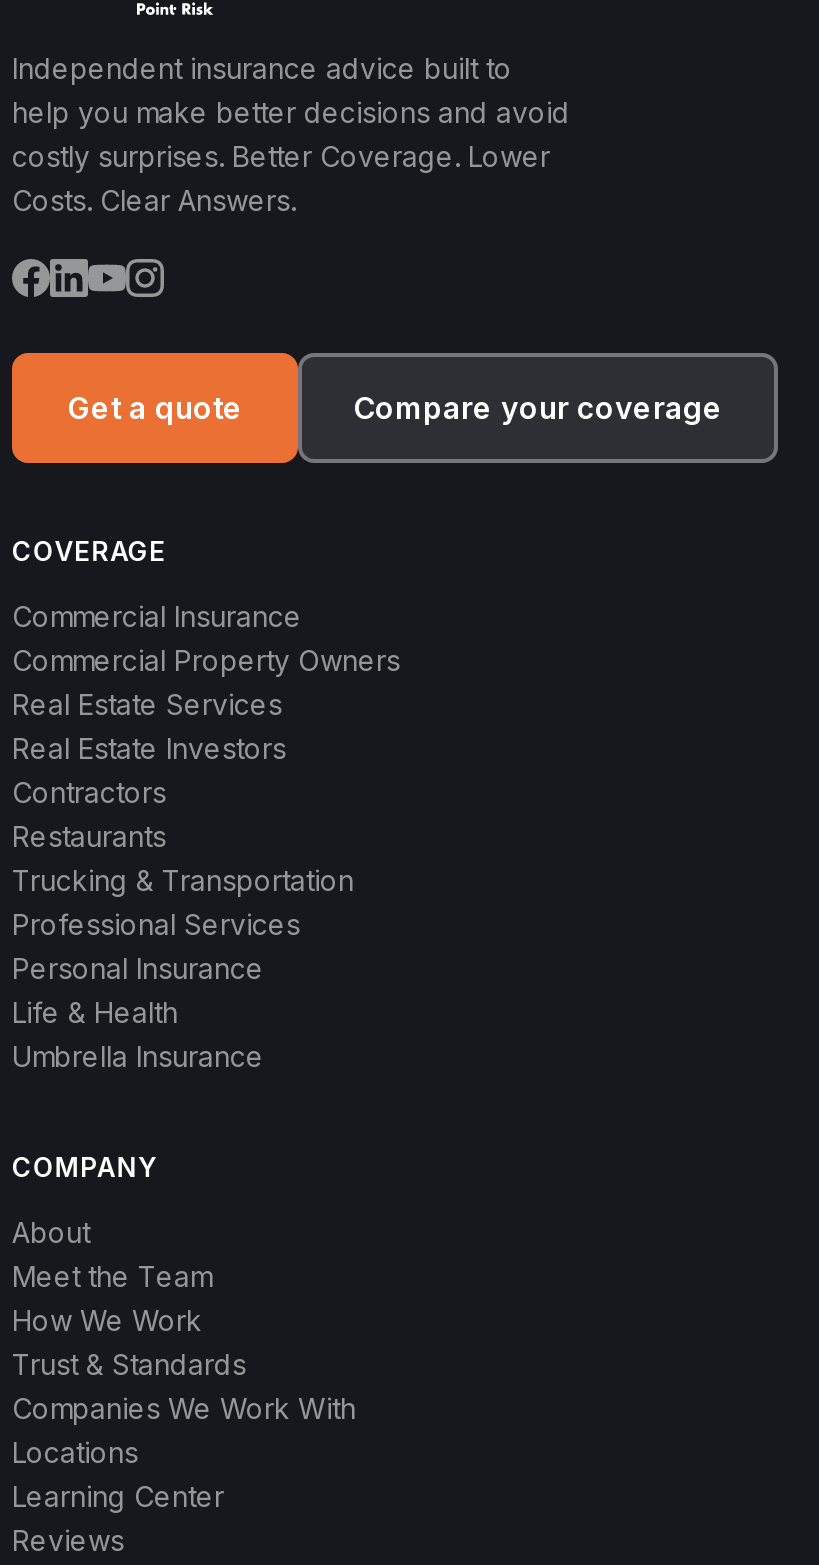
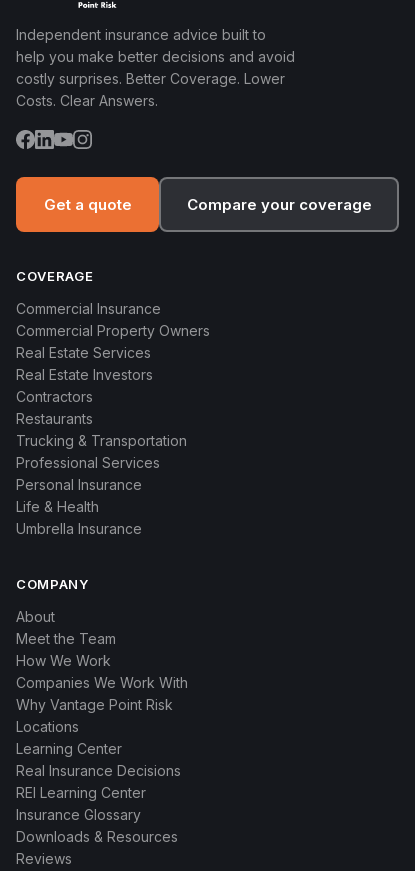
[12,1347,246,1381] Trust & Standards -> none
moved [12,1391,356,1425] -> [16,674,188,691]: Companies We Work With
none -> [16,696,173,713] Why Vantage Point Risk
none -> [16,762,181,845] Real Insurance Decisions | REI Learning Center | Insurance Glossary | Downloads & Resources

